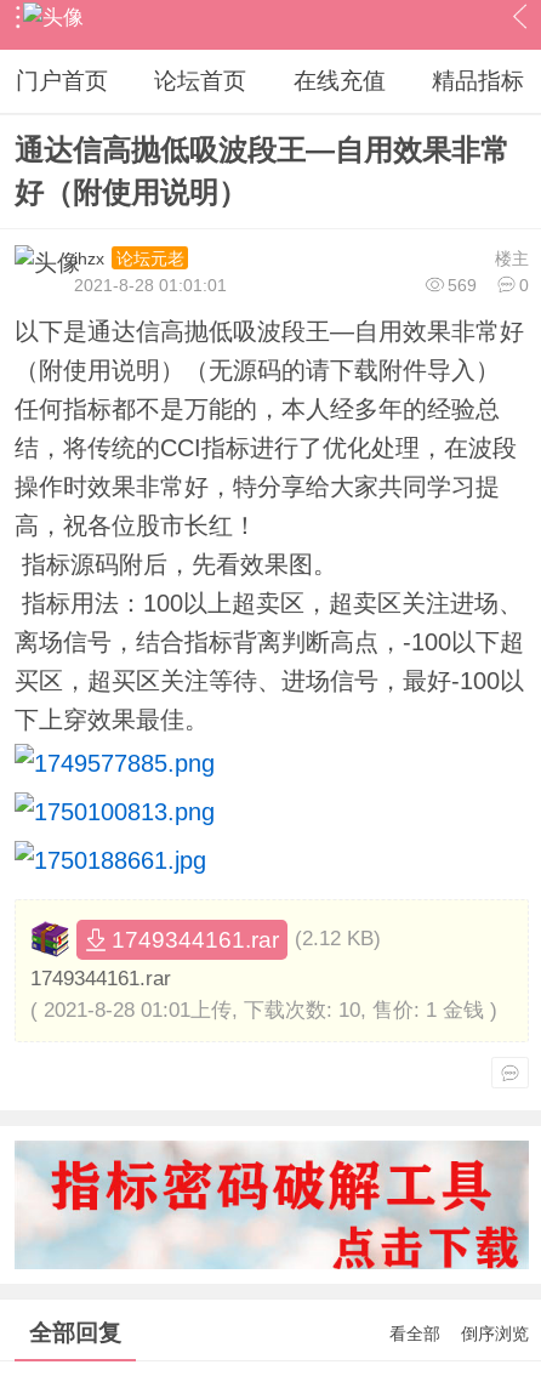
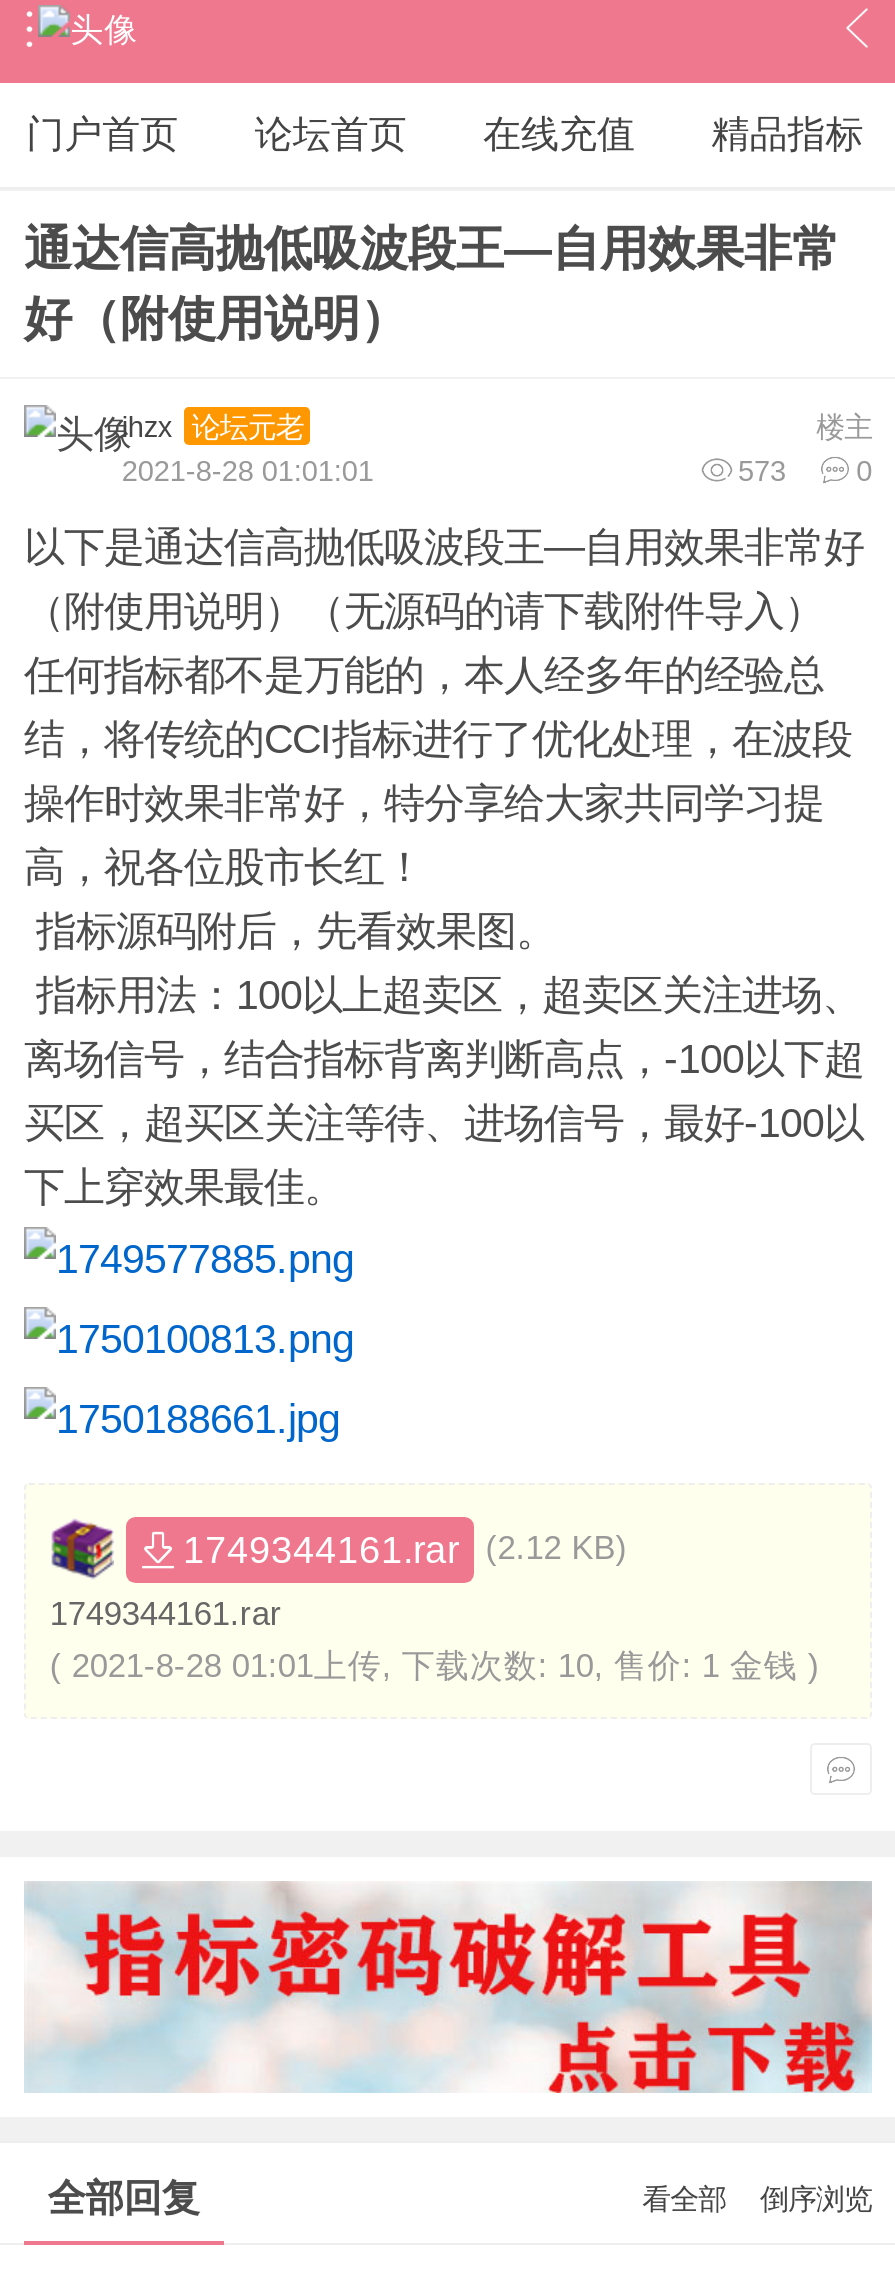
[448,275,529,294] 569 0 -> [738,454,872,486] 573 0

